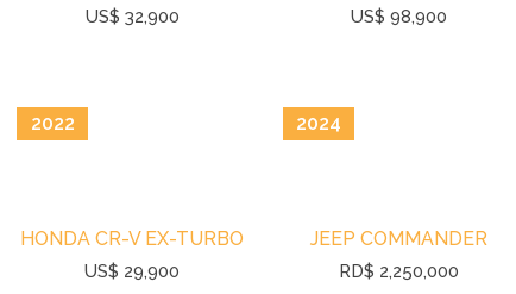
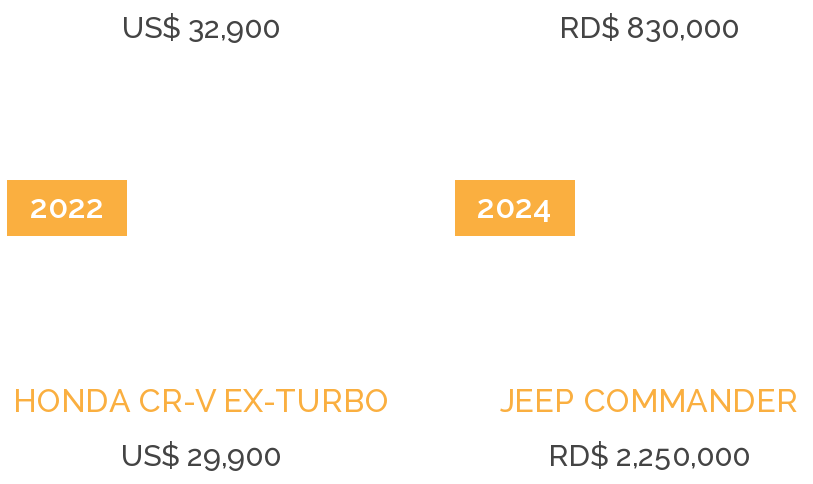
[350,5,446,27] US$ 98,900 -> [559,9,739,45] RD$ 830,000

